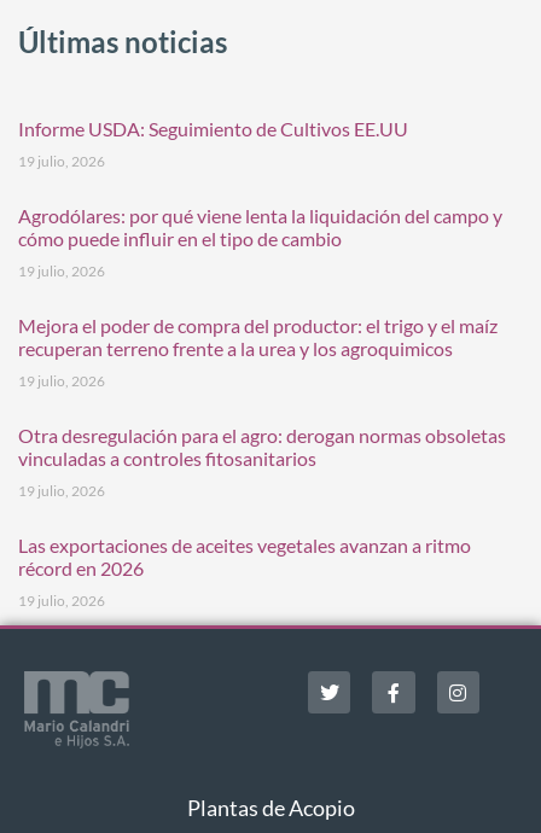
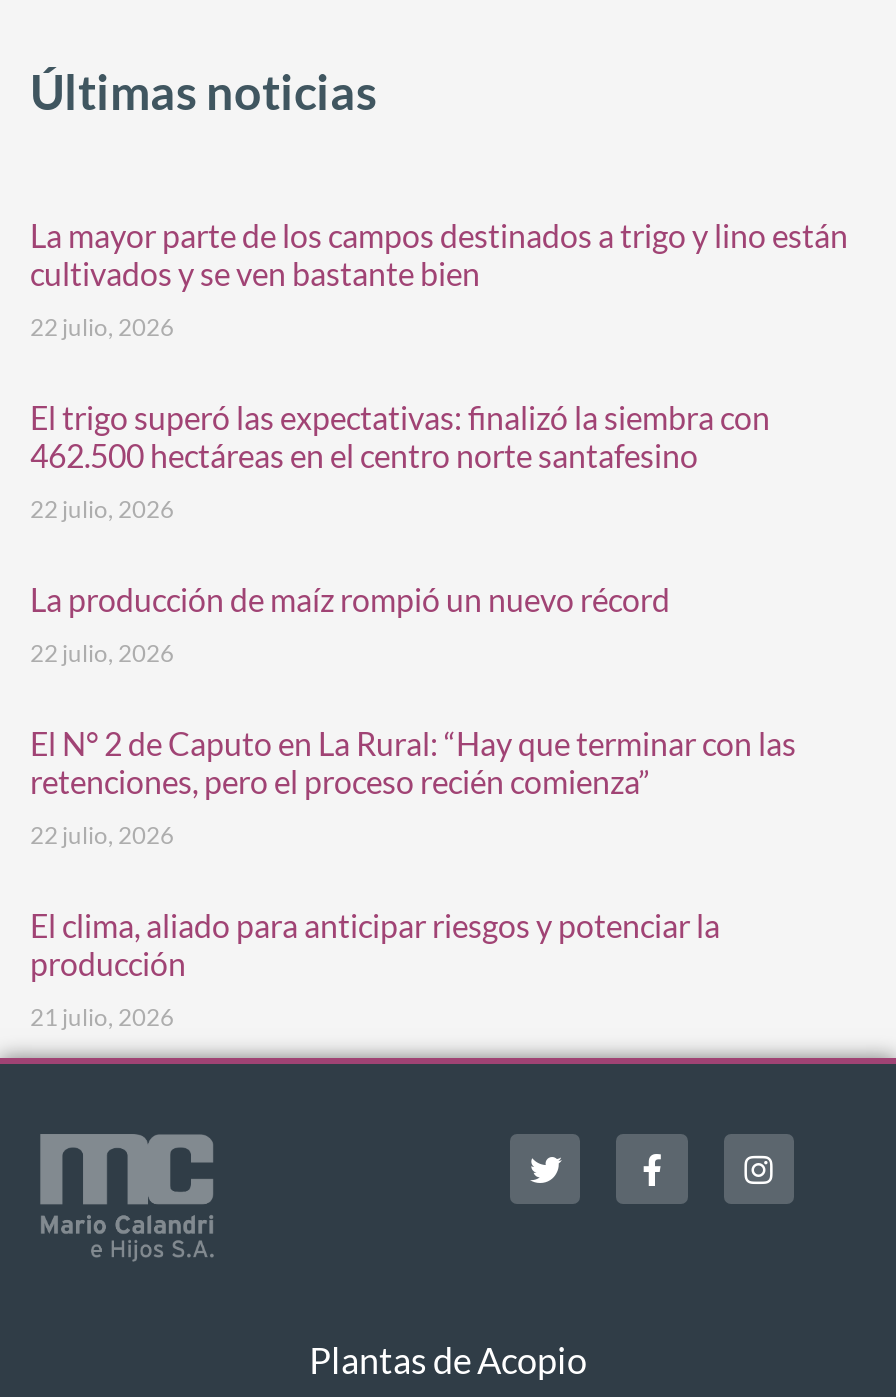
[18,117,408,140] Informe USDA: Seguimiento de Cultivos EE.UU -> [30,216,848,292] La mayor parte de los campos destinados a trigo y lino están | cultivados y se ven bastante bien
[18,152,105,170] 19 julio, 2026 -> [30,312,174,342] 22 julio, 2026
[18,204,502,250] Agrodólares: por qué viene lenta la liquidación del campo y | cómo puede influir en el tipo de cambio -> [30,398,770,474] El trigo superó las expectativas: finalizó la siembra con | 462.500 hectáreas en el centro norte santafesino
[18,262,105,280] 19 julio, 2026 -> [30,494,174,524] 22 julio, 2026
[18,314,498,360] Mejora el poder de compra del productor: el trigo y el maíz | recuperan terreno frente a la urea y los agroquimicos -> [30,580,670,618] La producción de maíz rompió un nuevo récord
[18,372,105,390] 19 julio, 2026 -> [30,638,174,668] 22 julio, 2026
[18,424,506,470] Otra desregulación para el agro: derogan normas obsoletas | vinculadas a controles fitosanitarios -> [30,724,796,800] El N° 2 de Caputo en La Rural: “Hay que terminar con las | retenciones, pero el proceso recién comienza”
[18,482,105,500] 19 julio, 2026 -> [30,820,174,850] 22 julio, 2026
[18,534,471,579] Las exportaciones de aceites vegetales avanzan a ritmo | récord en 2026 -> [30,906,720,982] El clima, aliado para anticipar riesgos y potenciar la | producción
[18,592,105,610] 19 julio, 2026 -> [30,1002,174,1032] 21 julio, 2026

